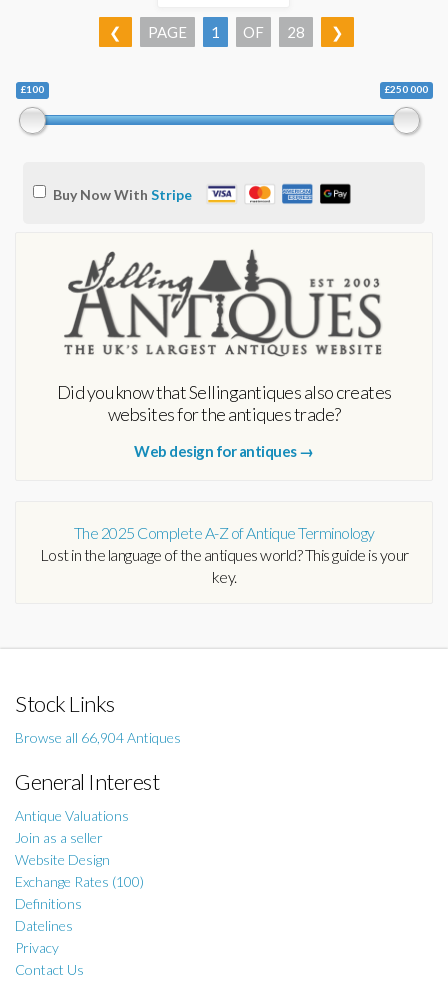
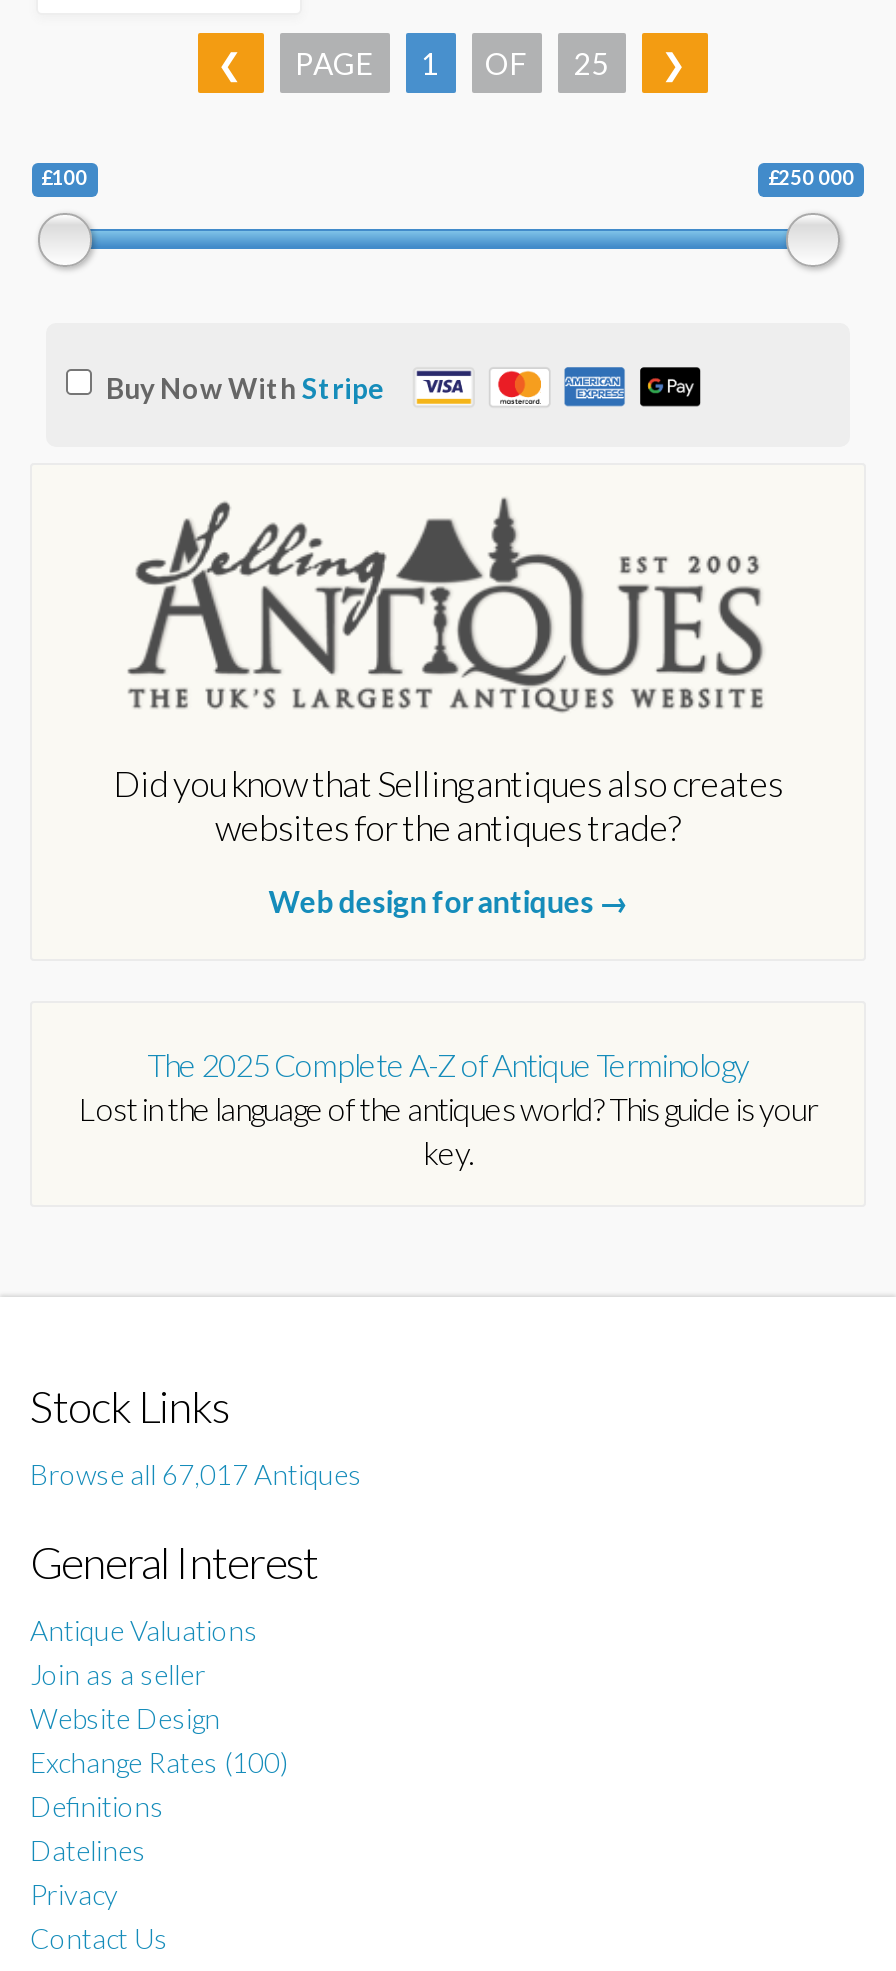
[286,23,304,41] 28 -> [573,44,609,80] 25
[15,729,181,746] Browse all 66,904 Antiques -> [30,1457,362,1491] Browse all 67,017 Antiques

